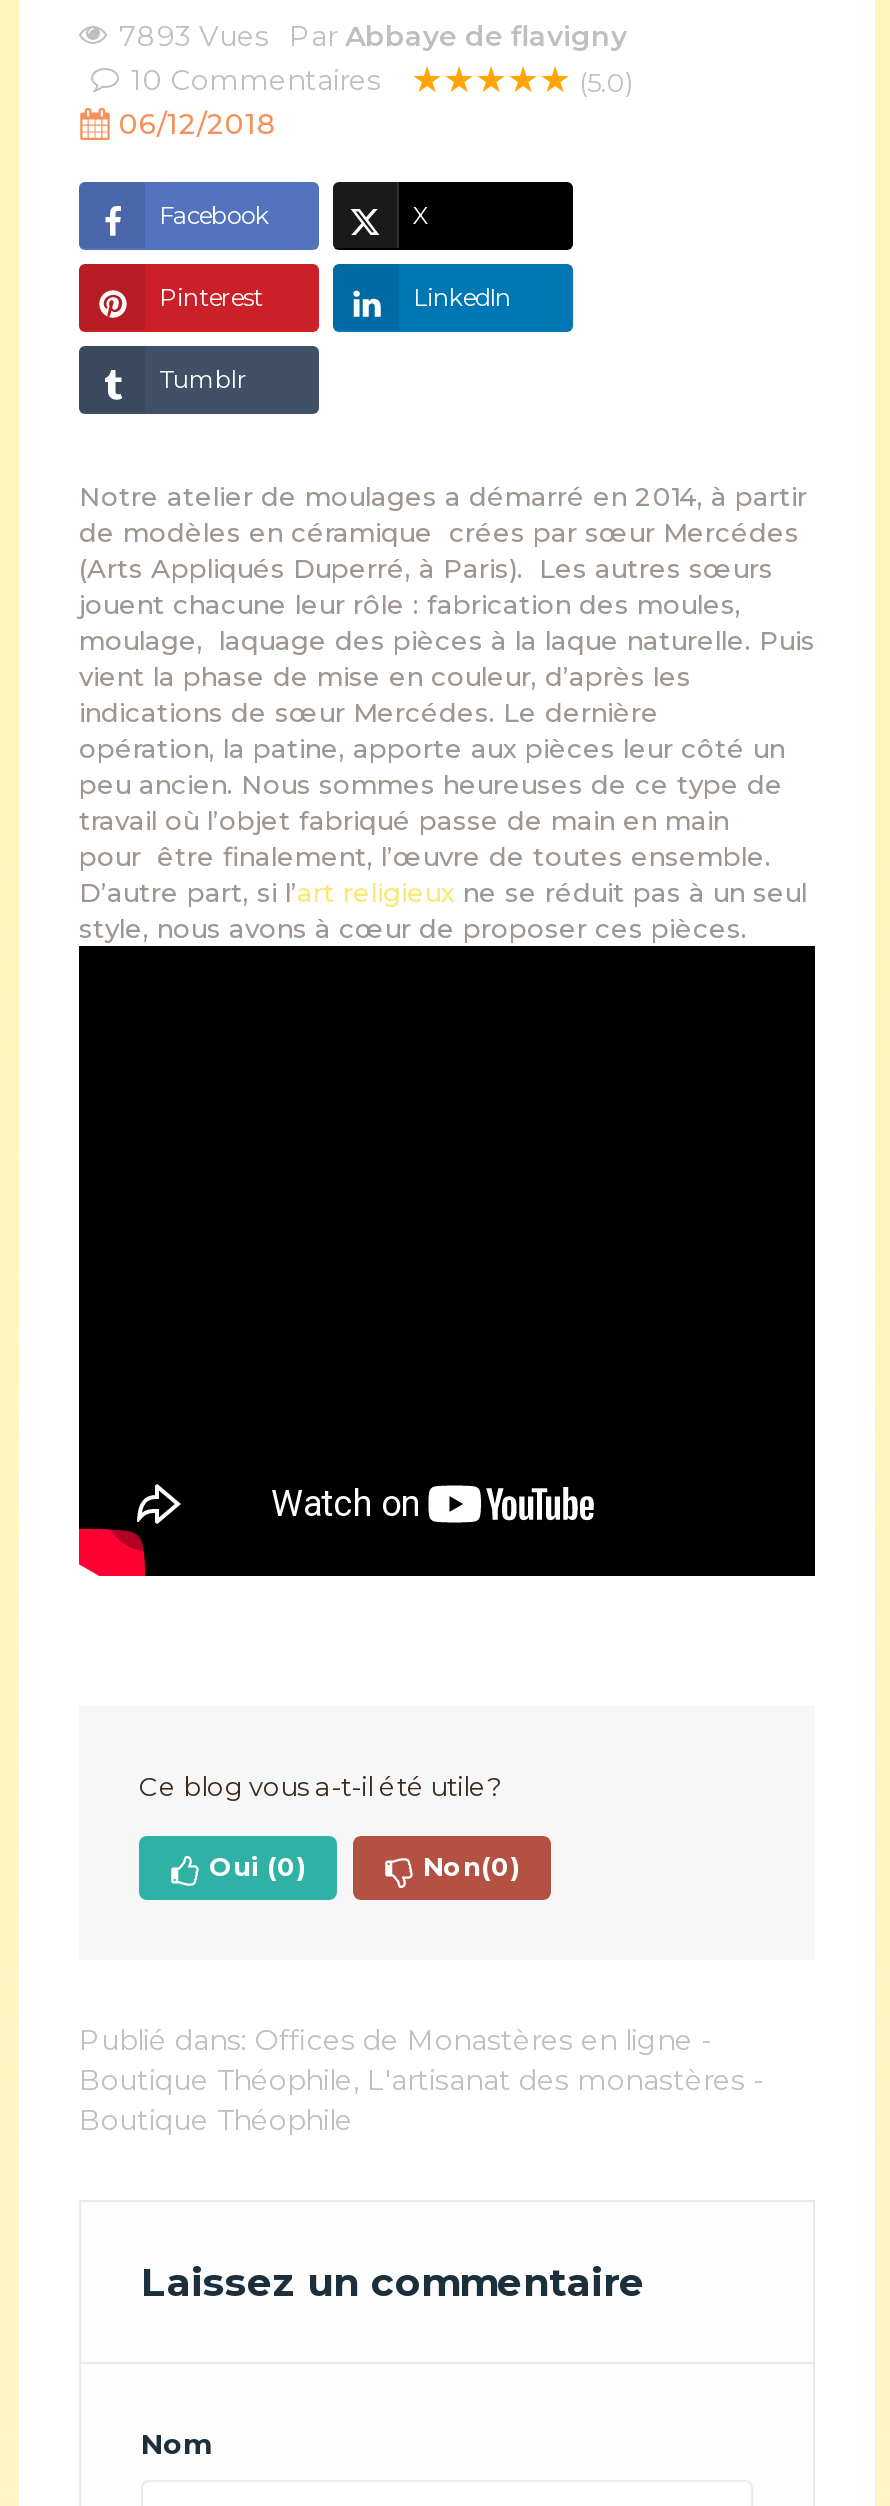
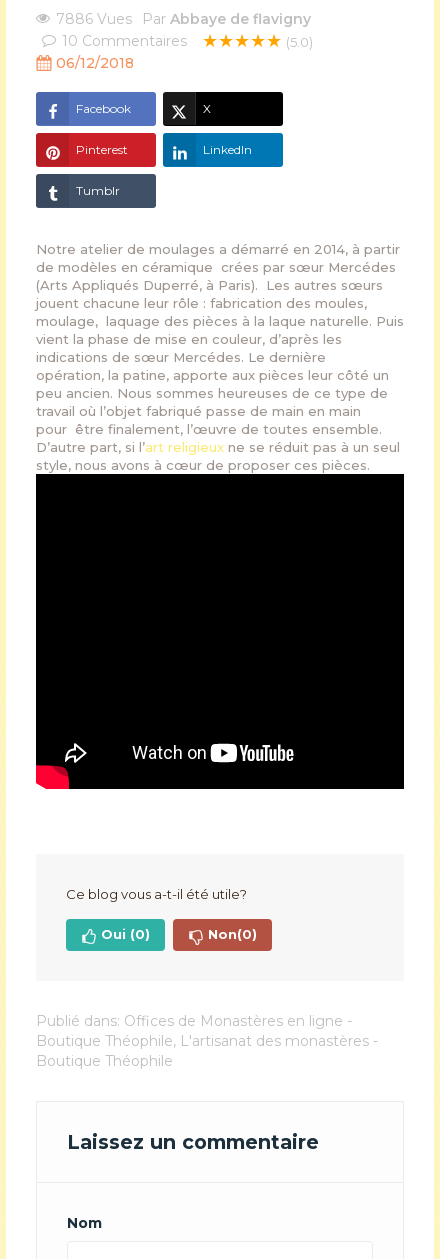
[119,17,627,53] 7893 Vues Par Abbaye de flavigny -> [56,10,311,28] 7886 Vues Par Abbaye de flavigny

